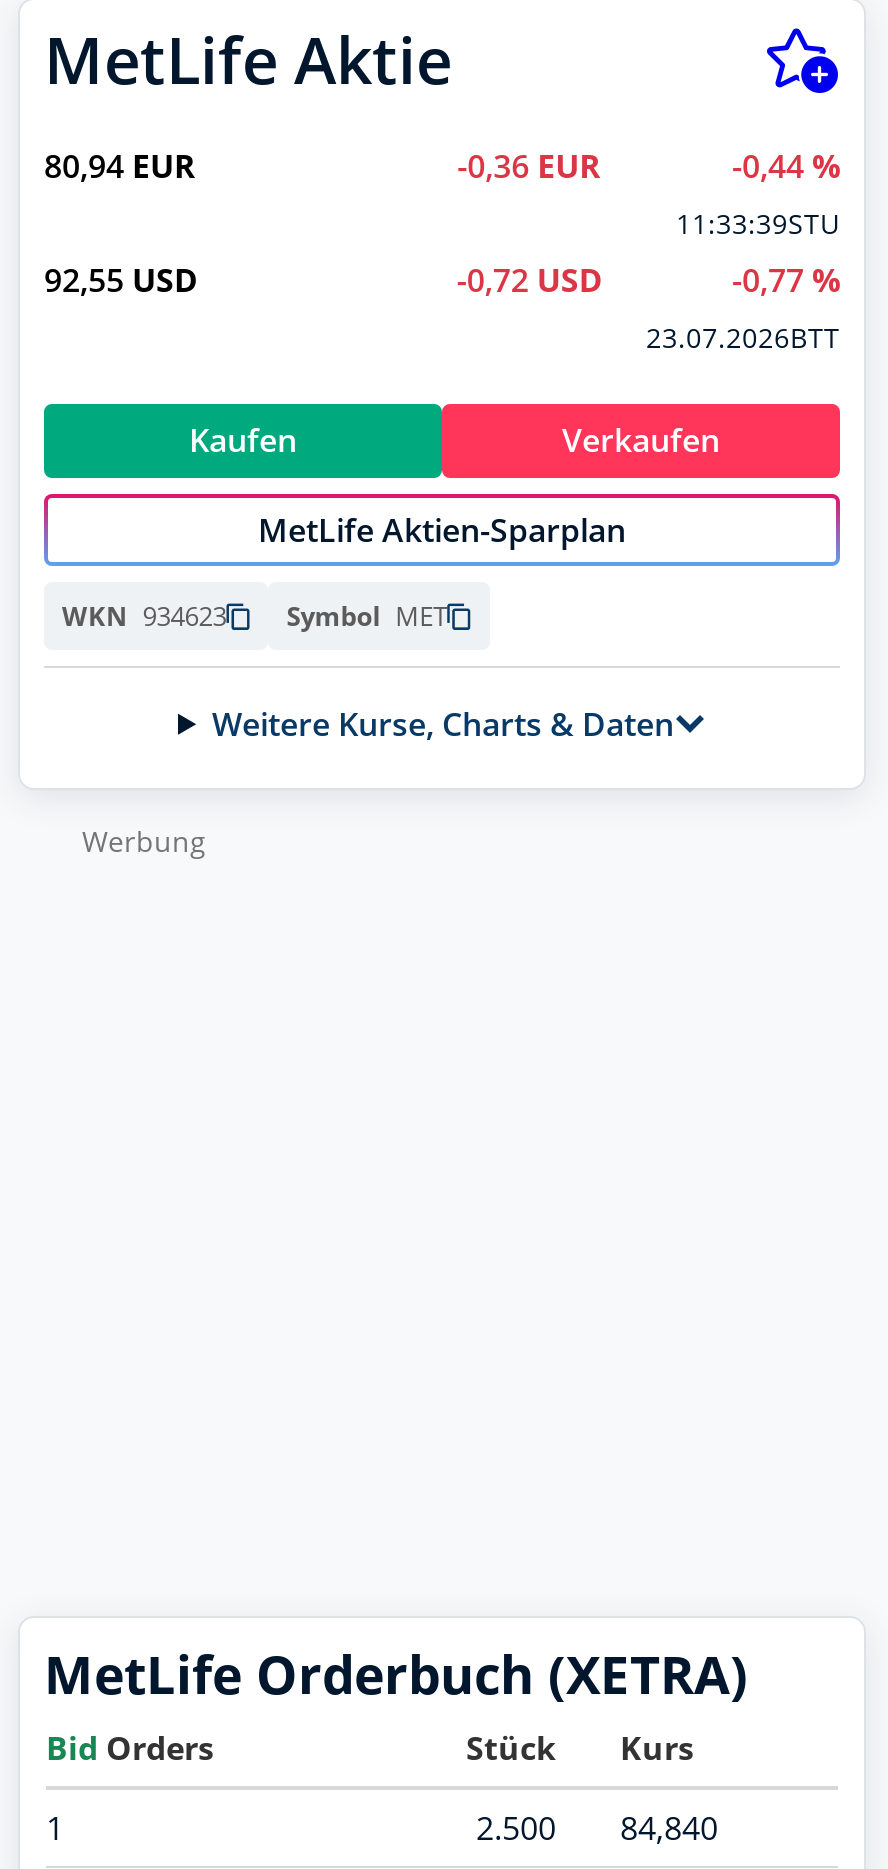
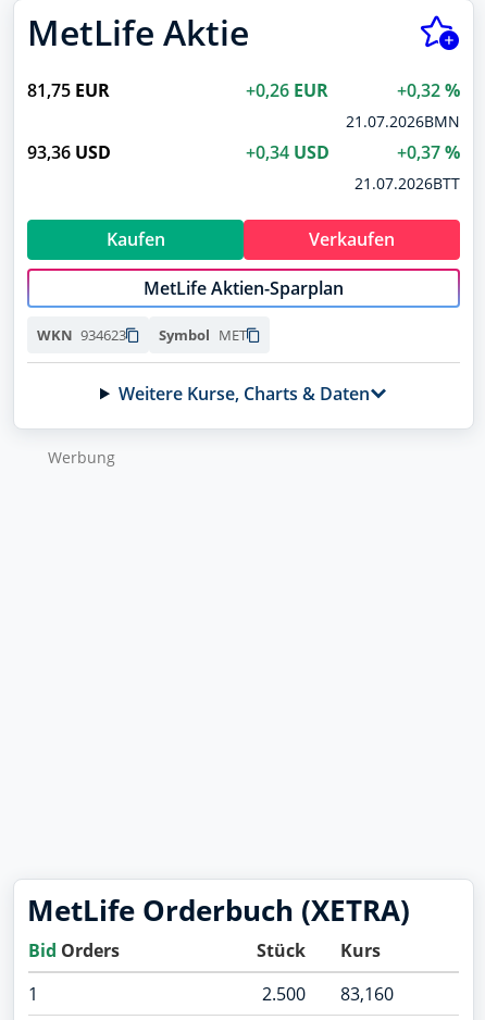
[44,144,840,356] 80,94 EUR | -0,36 EUR | -0,44 % | 11:33:39STU | 92,55 USD | -0,72 USD | -0,77 % | 23.07.2026BTT -> [27,78,460,194] 81,75 EUR | +0,26 EUR | +0,32 % | 21.07.2026BMN | 93,36 USD | +0,34 USD | +0,37 % | 21.07.2026BTT
[476,1806,718,1850] 2.500 84,840 -> [262,982,394,1006] 2.500 83,160

